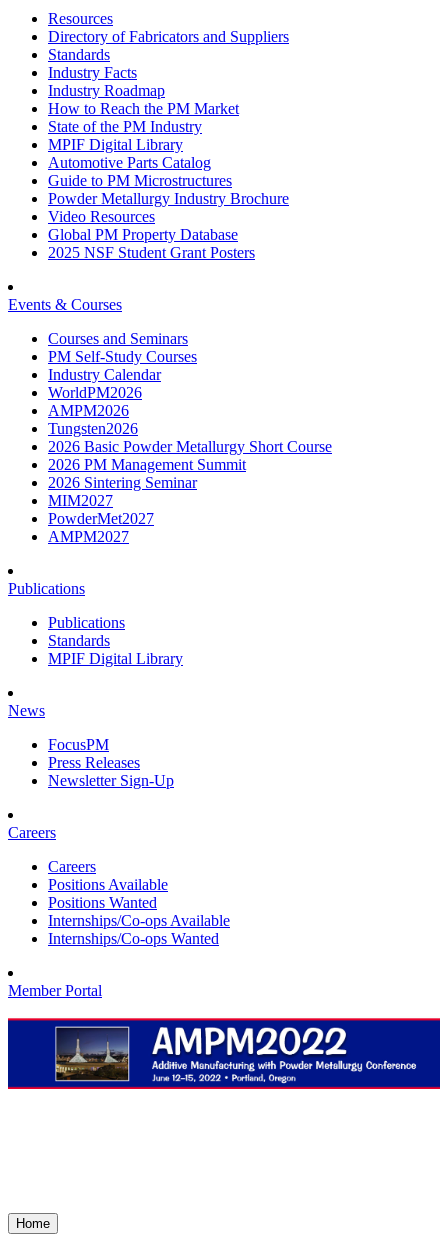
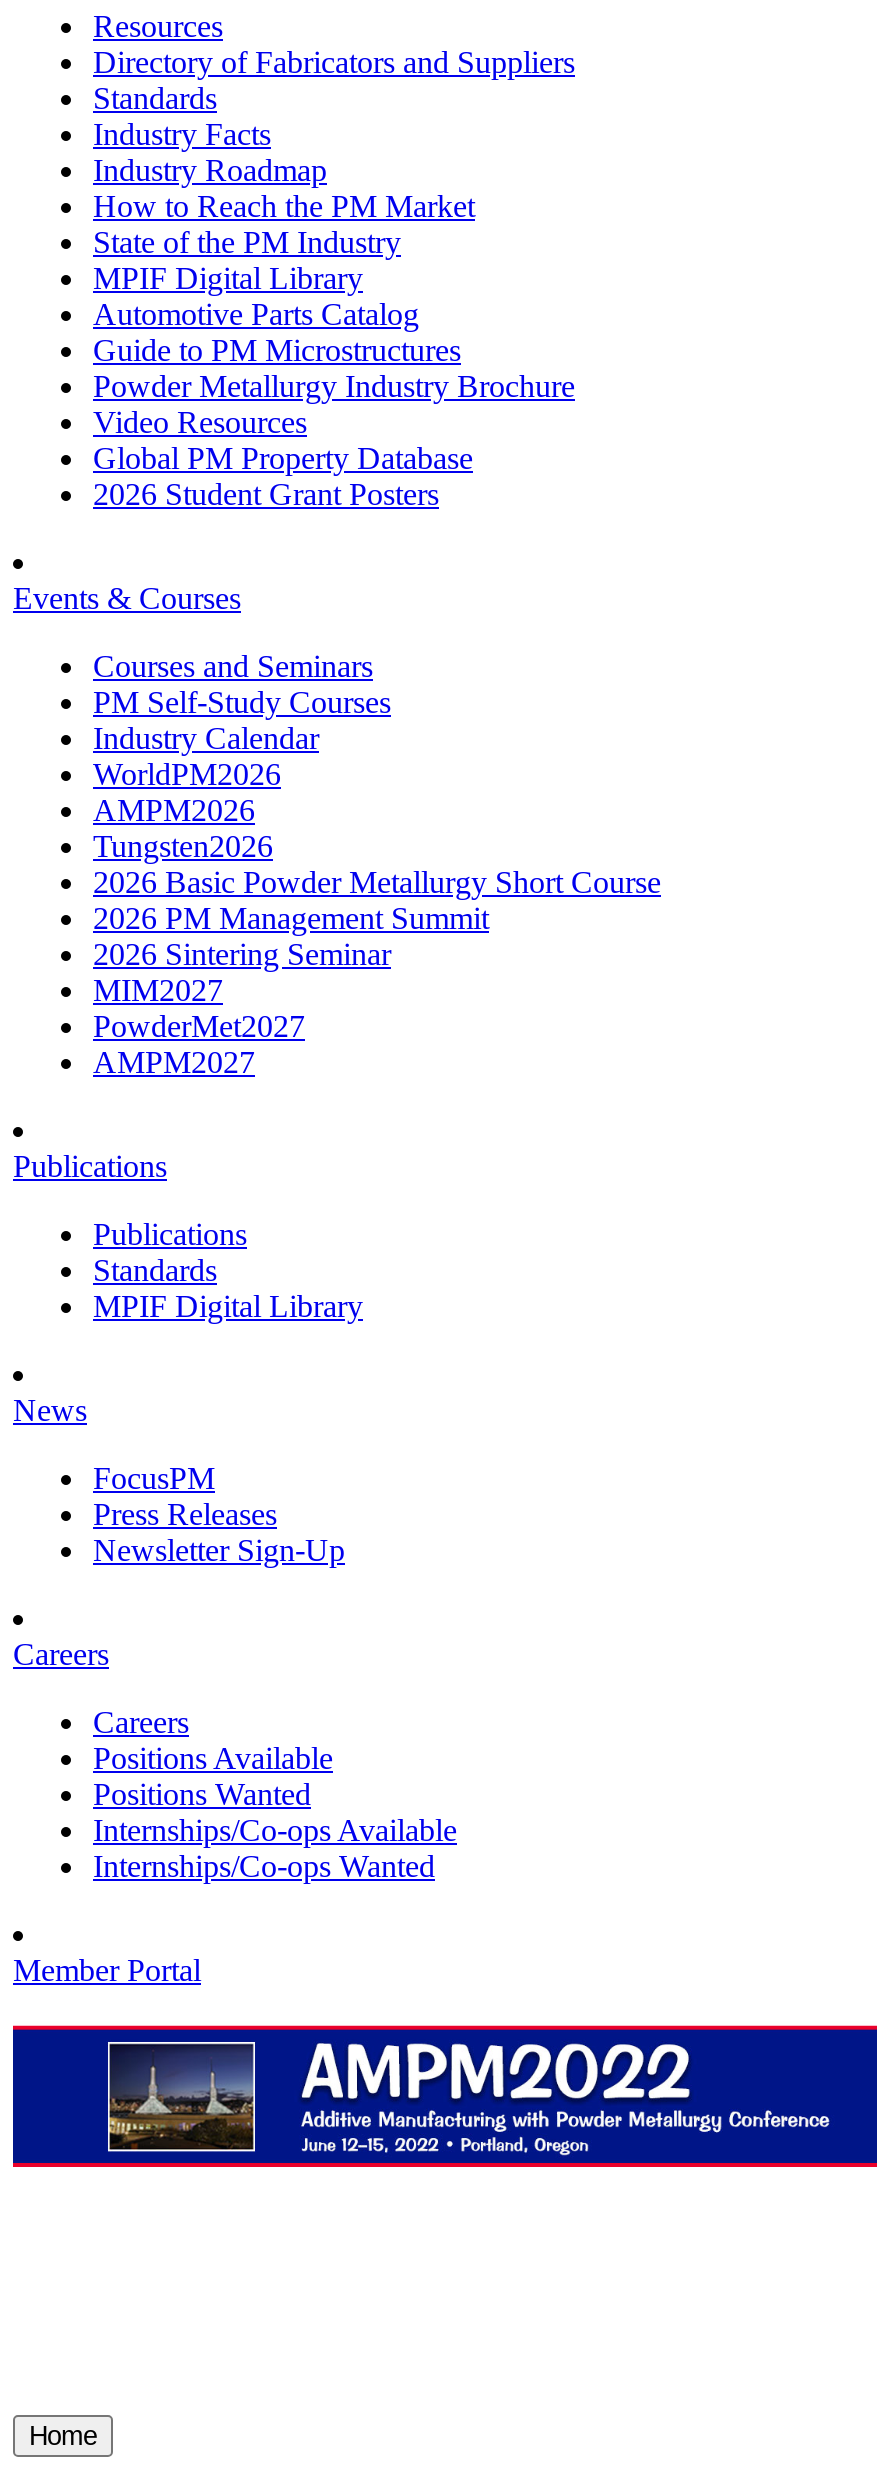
[48,244,255,261] 2025 NSF Student Grant Posters -> [93,477,439,511] 2026 Student Grant Posters

